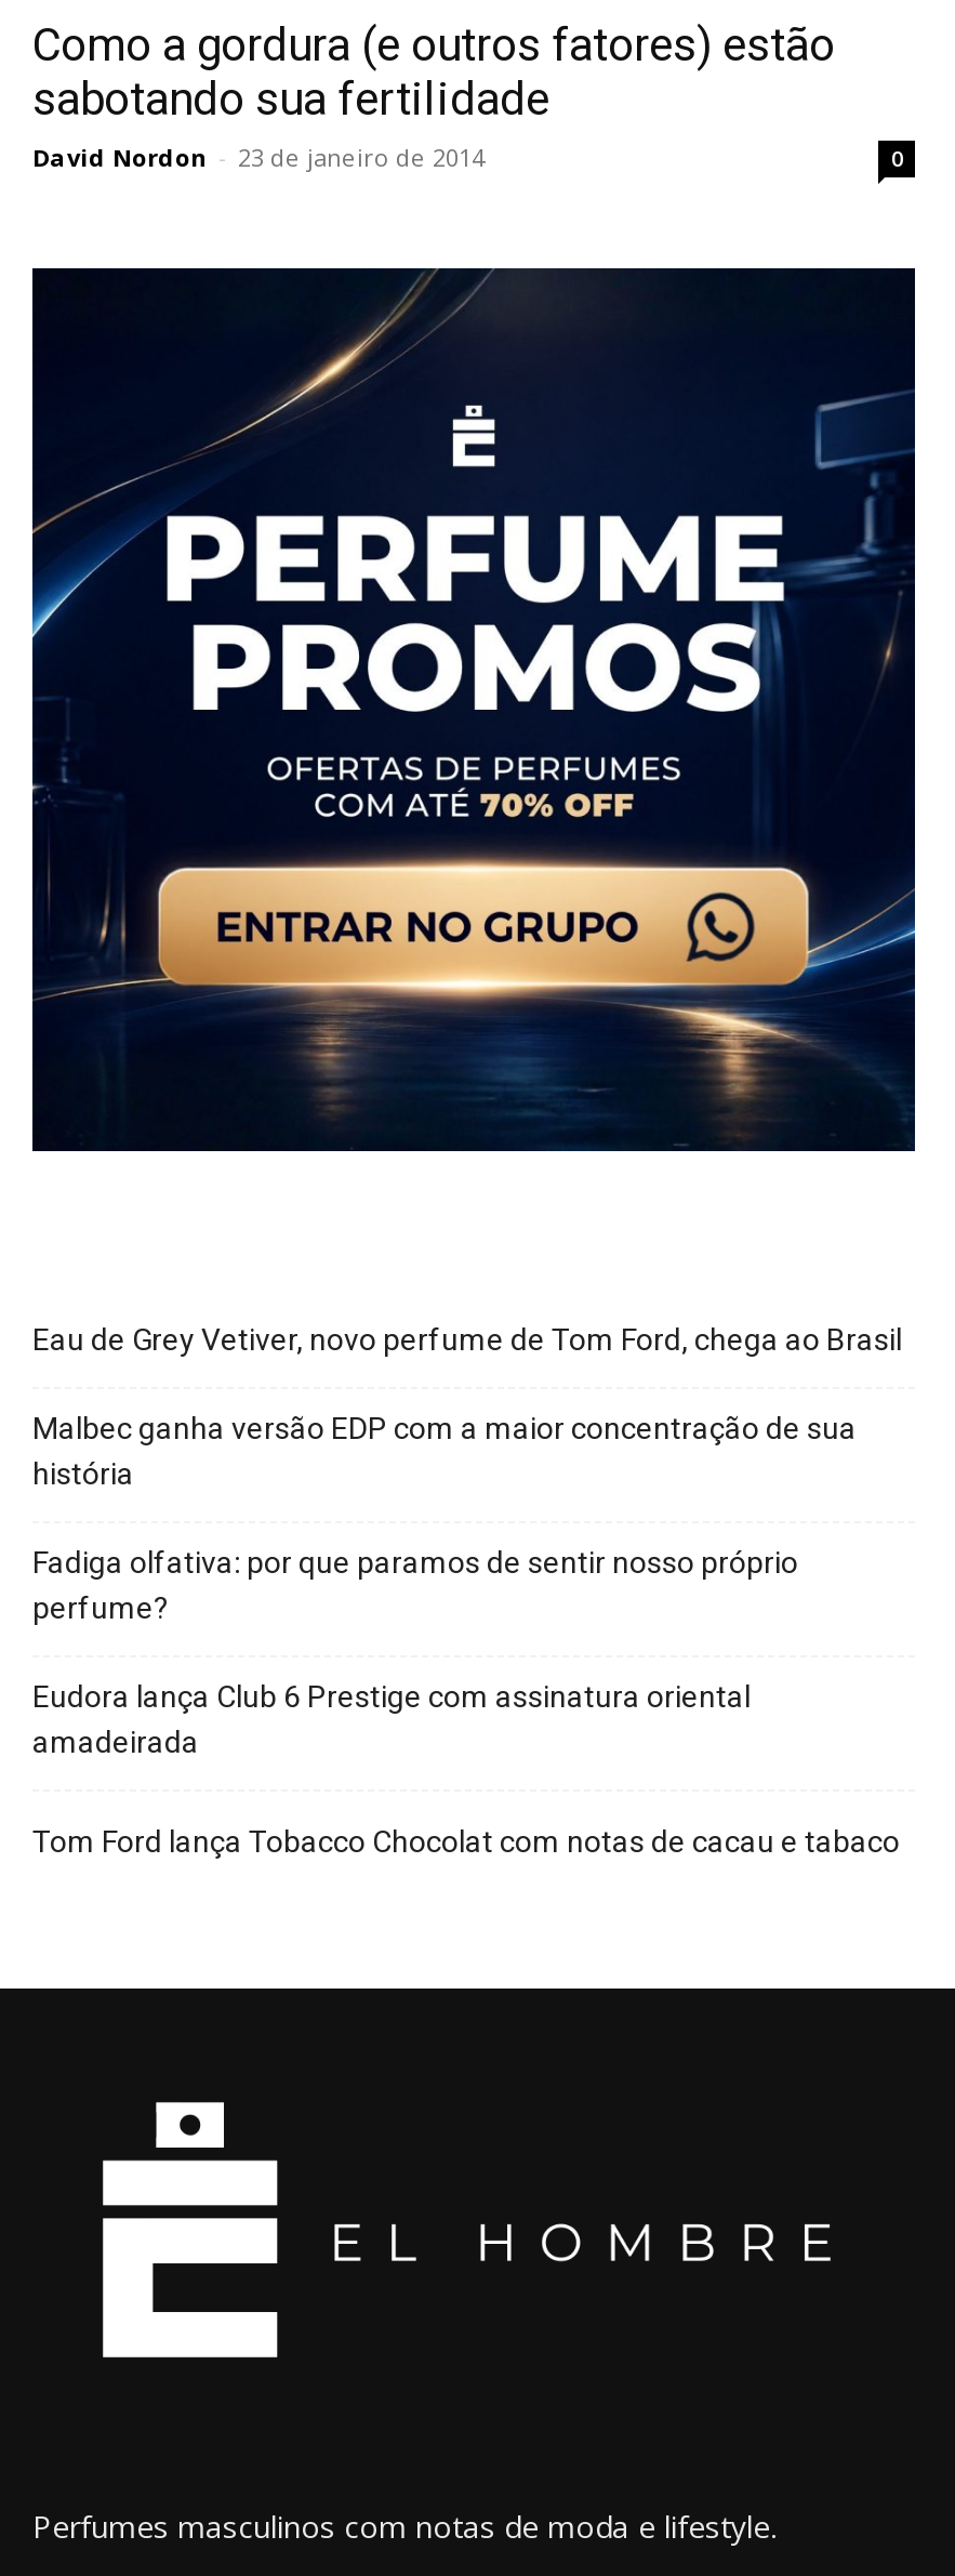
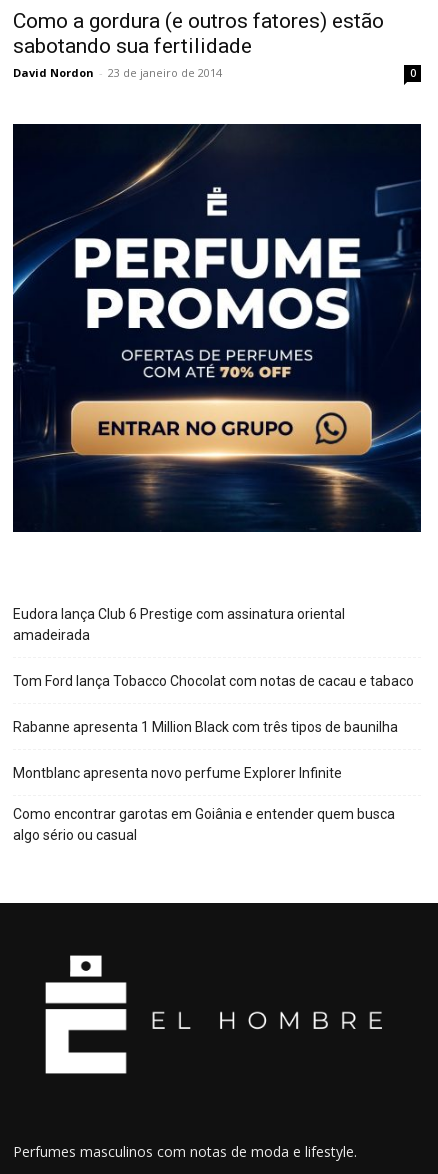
[32,1322,902,1625] Eau de Grey Vetiver, novo perfume de Tom Ford, chega ao Brasil | Malbec ganha versão EDP com a maior concentração de sua | história | Fadiga olfativa: por que paramos de sentir nosso próprio | perfume? -> none
moved [32,1679,900,1858] -> [13,606,414,689]: Eudora lança Club 6 Prestige com assinatura oriental | amadeirada | Tom Ford lança Tobacco Chocolat com notas de cacau e tabaco
none -> [13,719,398,843] Rabanne apresenta 1 Million Black com três tipos de baunilha | Montblanc apresenta novo perfume Explorer Infinite | Como encontrar garotas em Goiânia e entender quem busca | algo sério ou casual

